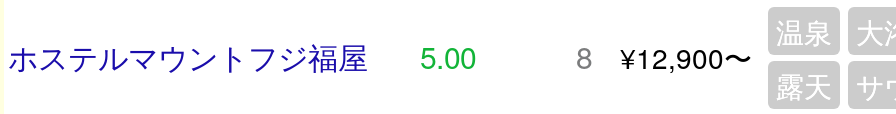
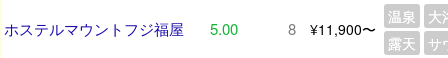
[576,34,752,76] 8 ¥12,900〜 -> [288,18,376,39] 8 ¥11,900〜

